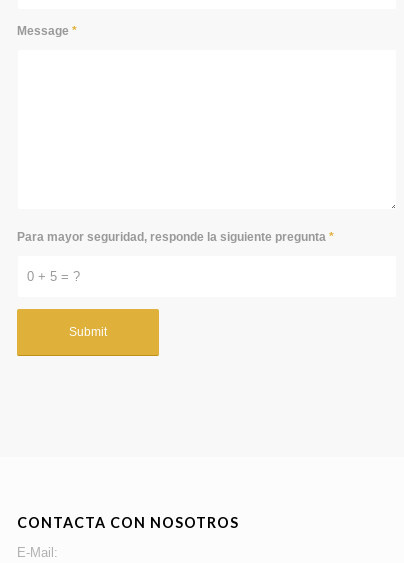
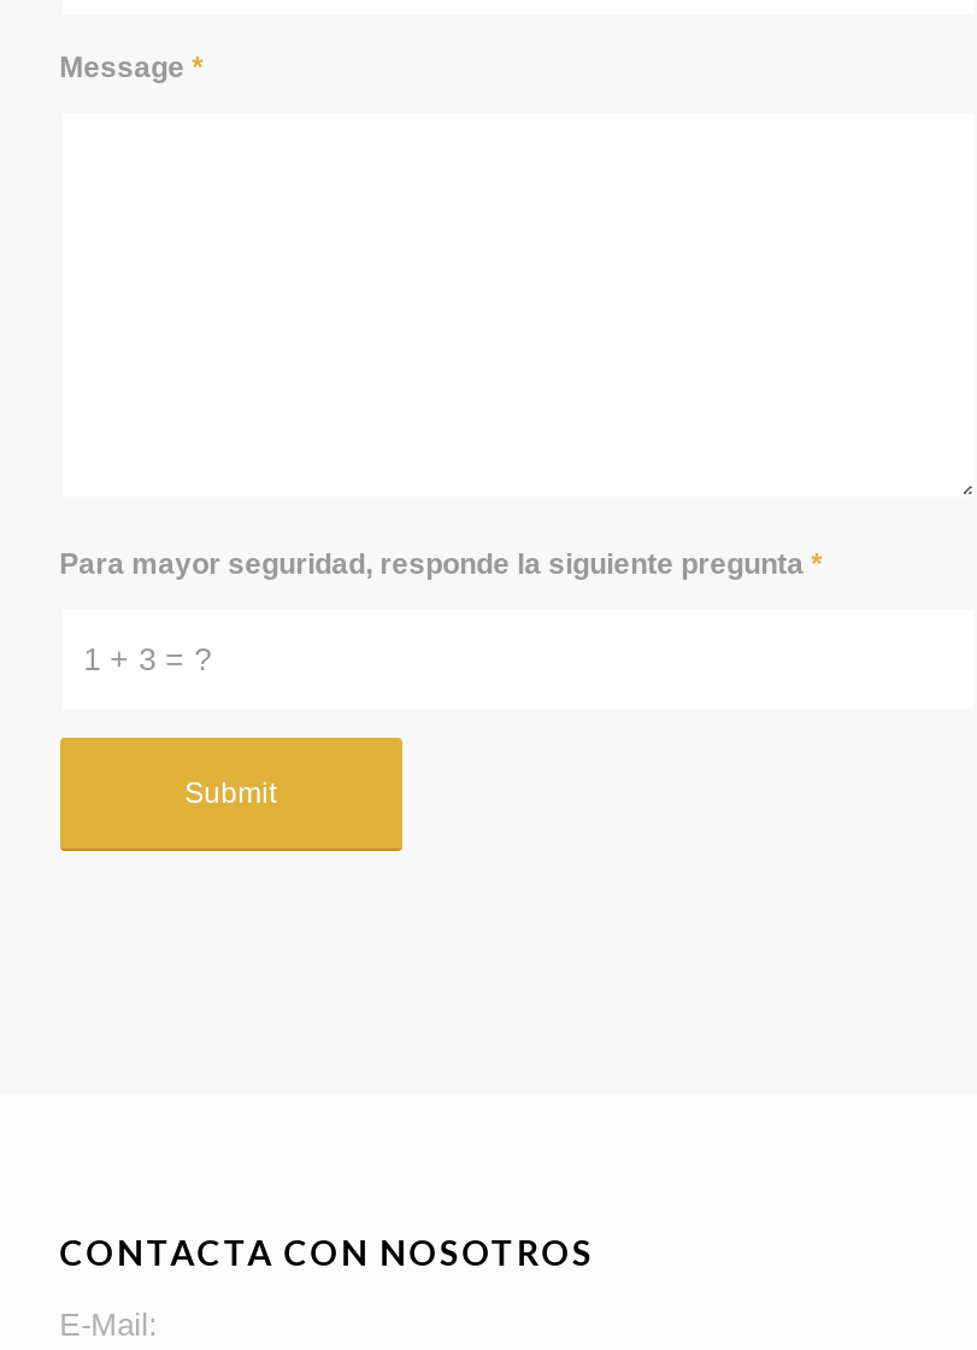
[27,269,80,284] 0 + 5 = ? -> [83,642,211,678] 1 + 3 = ?

